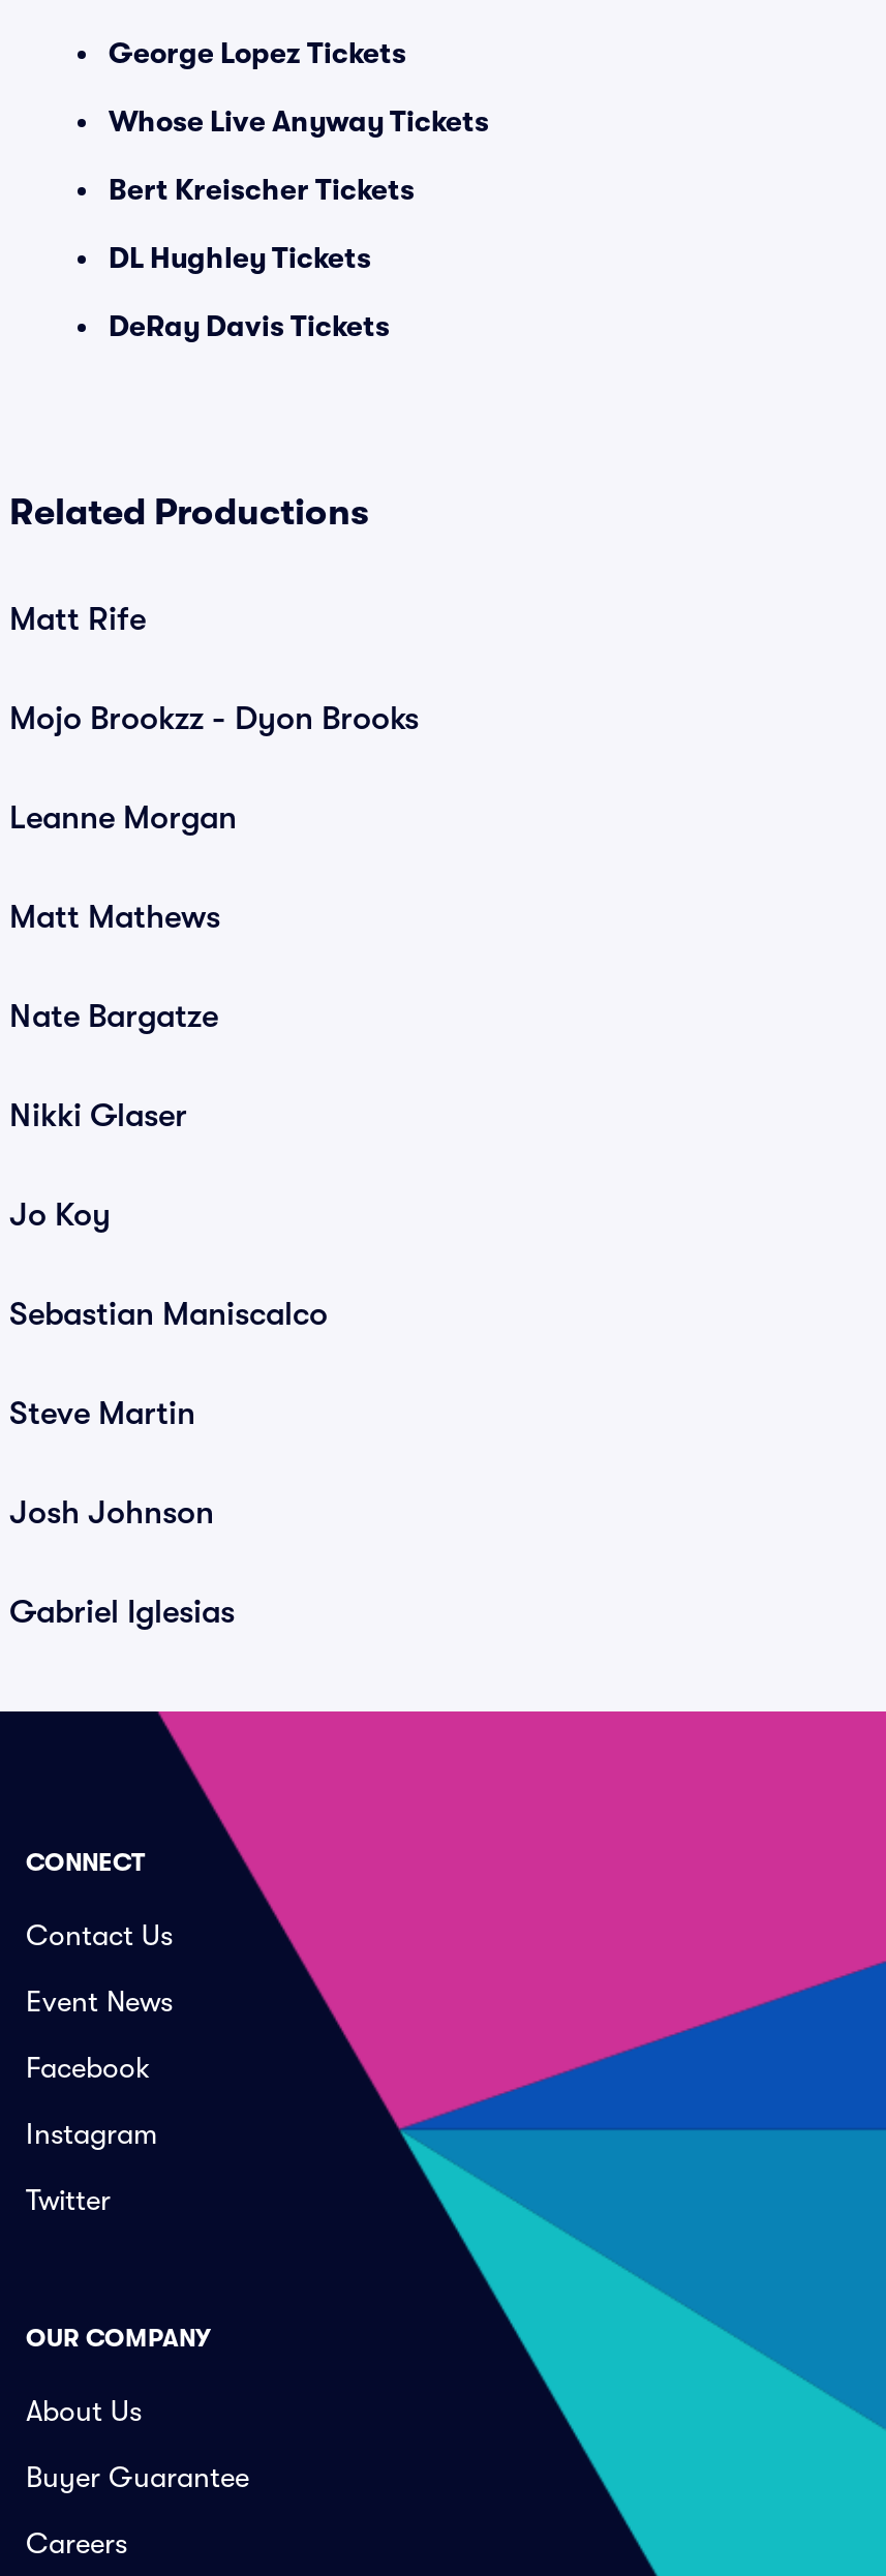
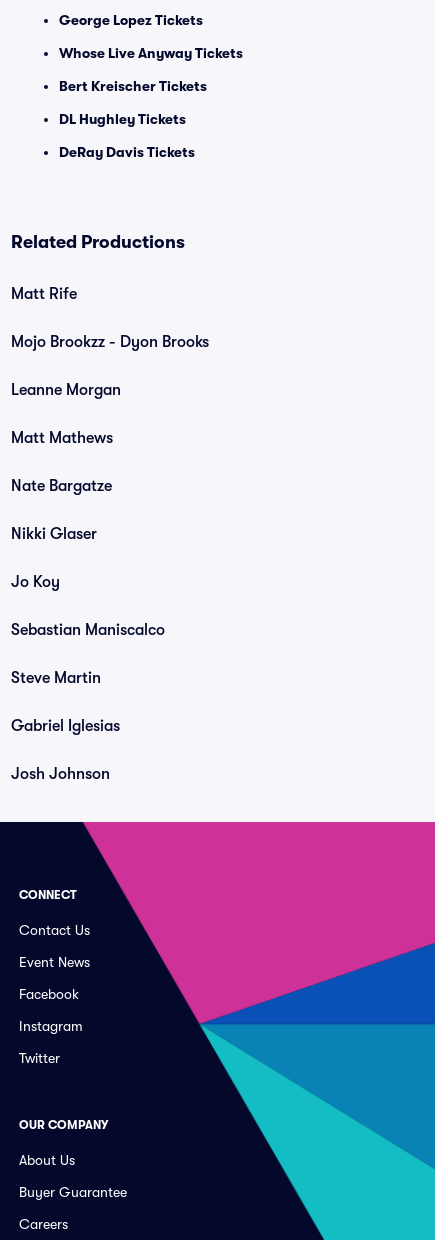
moved [9,1494,214,1532] -> [11,765,110,783]: Josh Johnson
moved [9,1594,235,1631] -> [11,717,120,735]: Gabriel Iglesias

